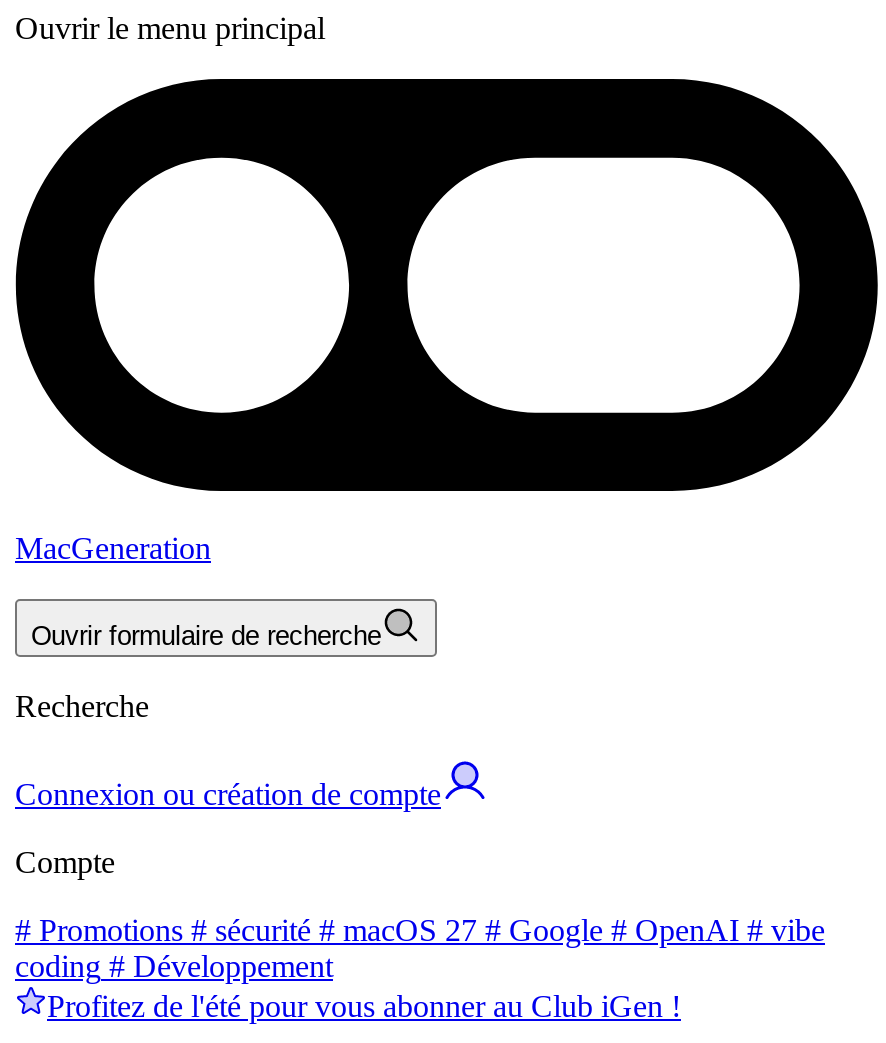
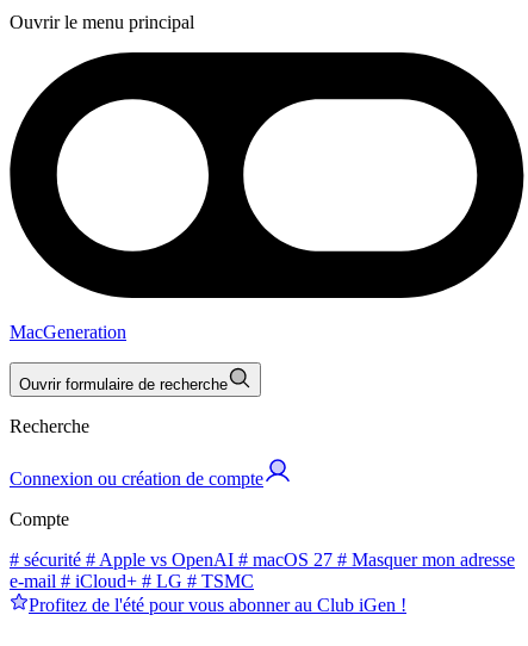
[15,912,825,982] # Promotions # sécurité # macOS 27 # Google # OpenAI # vibe | coding # Développement -> [10,549,515,591] # sécurité # Apple vs OpenAI # macOS 27 # Masquer mon adresse | e-mail # iCloud+ # LG # TSMC

